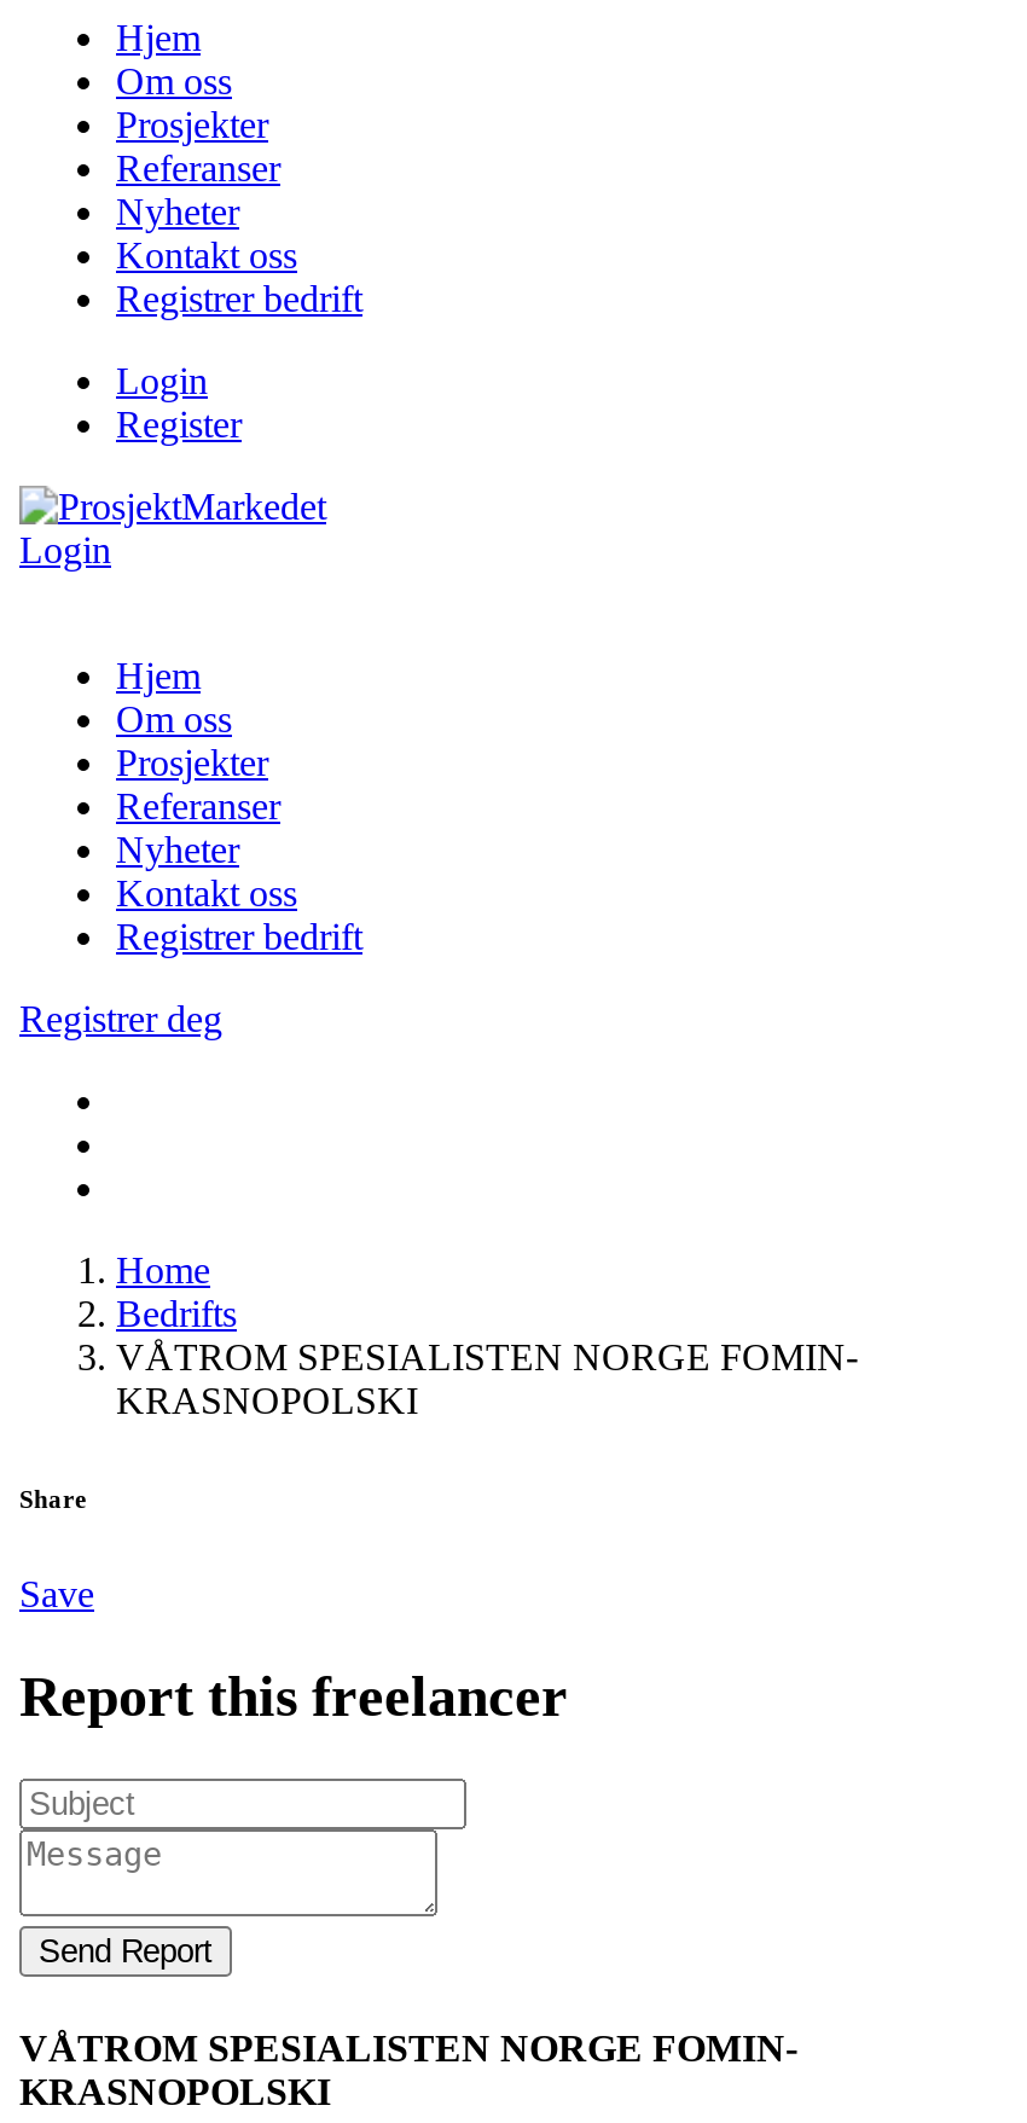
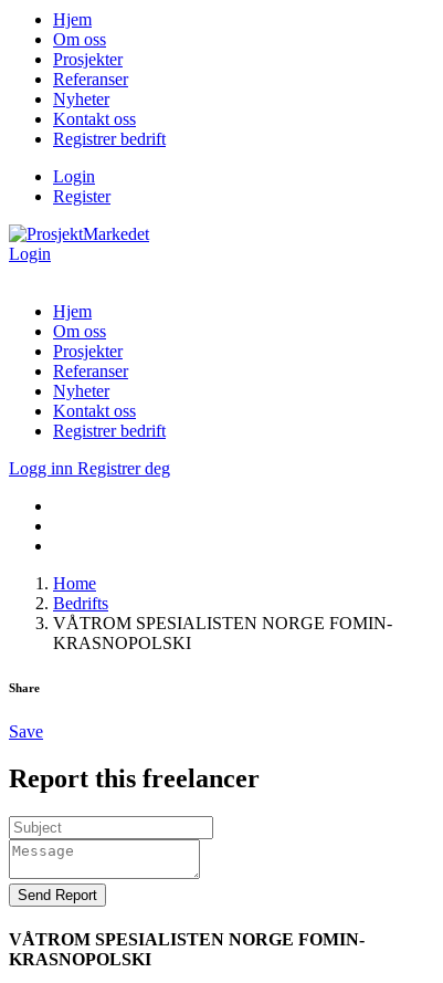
[19,998,222,1039] Registrer deg -> [9,459,170,478] Logg inn Registrer deg

